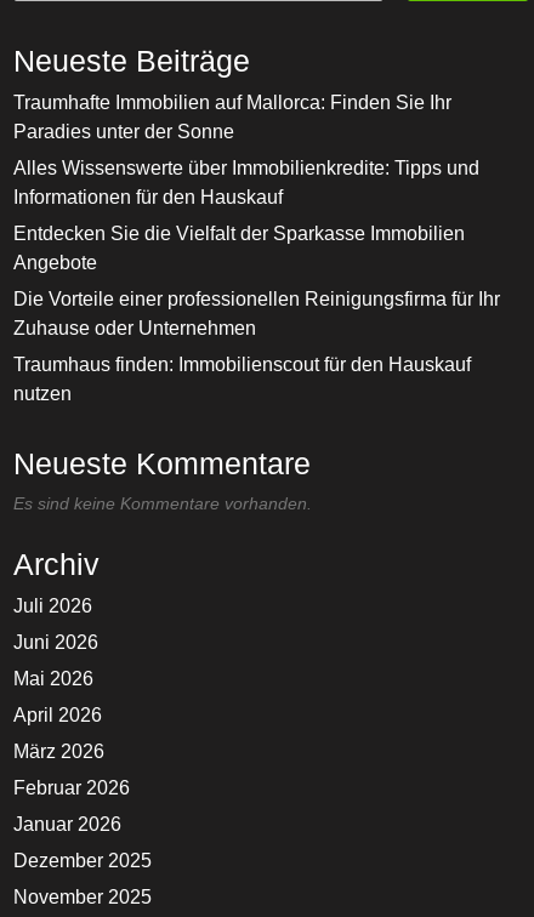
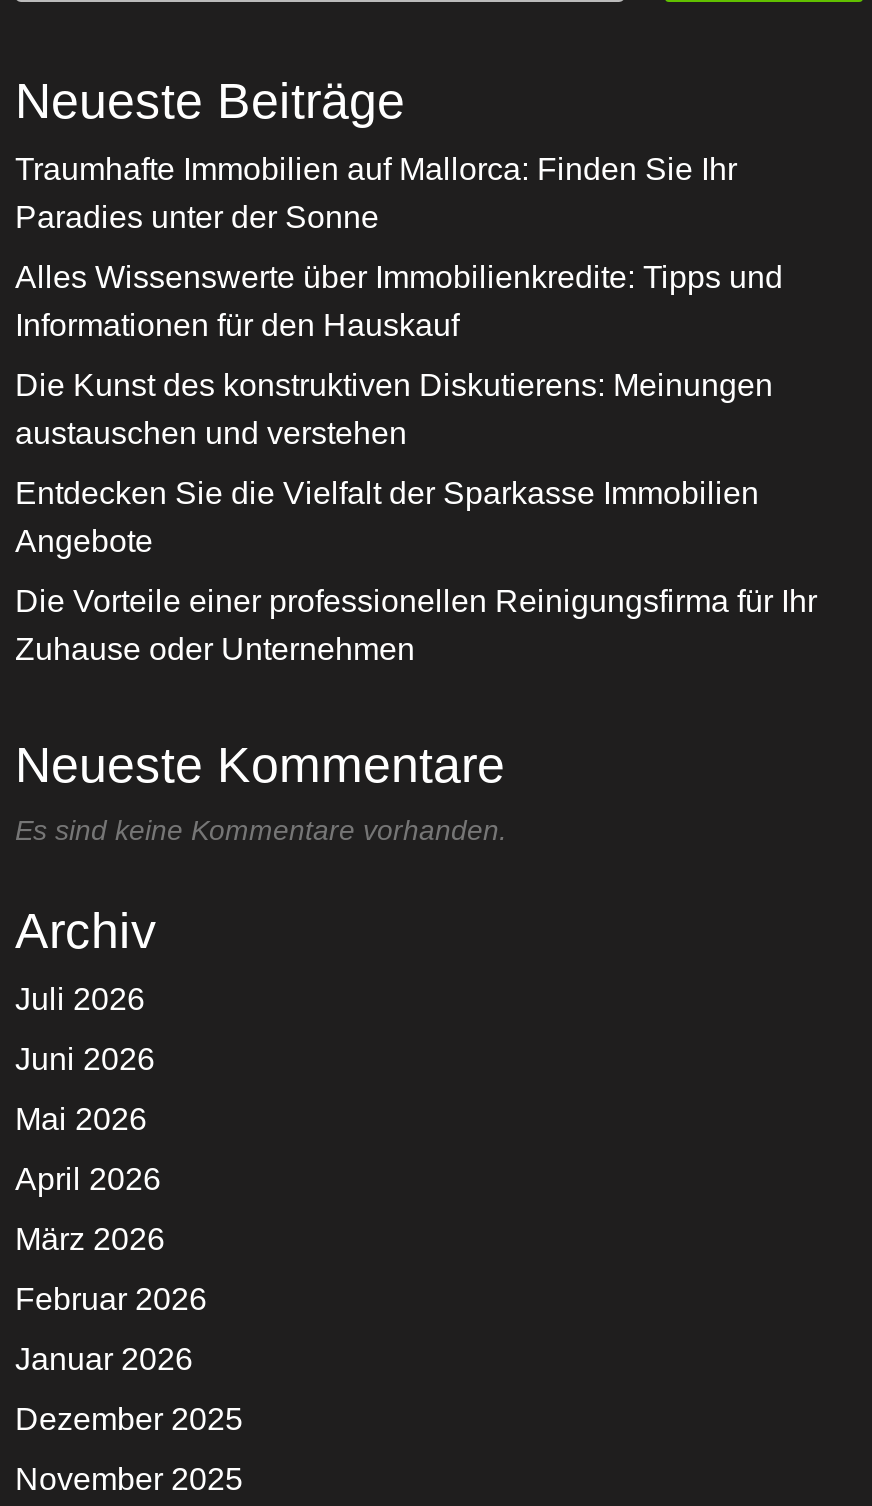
none -> [15,367,773,449] Die Kunst des konstruktiven Diskutierens: Meinungen | austauschen und verstehen
moved [13,223,500,338] -> [15,475,817,665]: Entdecken Sie die Vielfalt der Sparkasse Immobilien | Angebote | Die Vorteile einer professionellen Reinigungsfirma für Ihr | Zuhause oder Unternehmen
[13,354,471,404] Traumhaus finden: Immobilienscout für den Hauskauf | nutzen -> none

